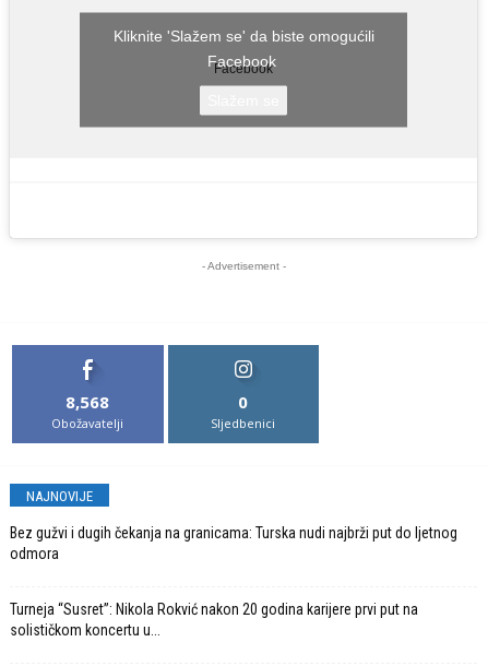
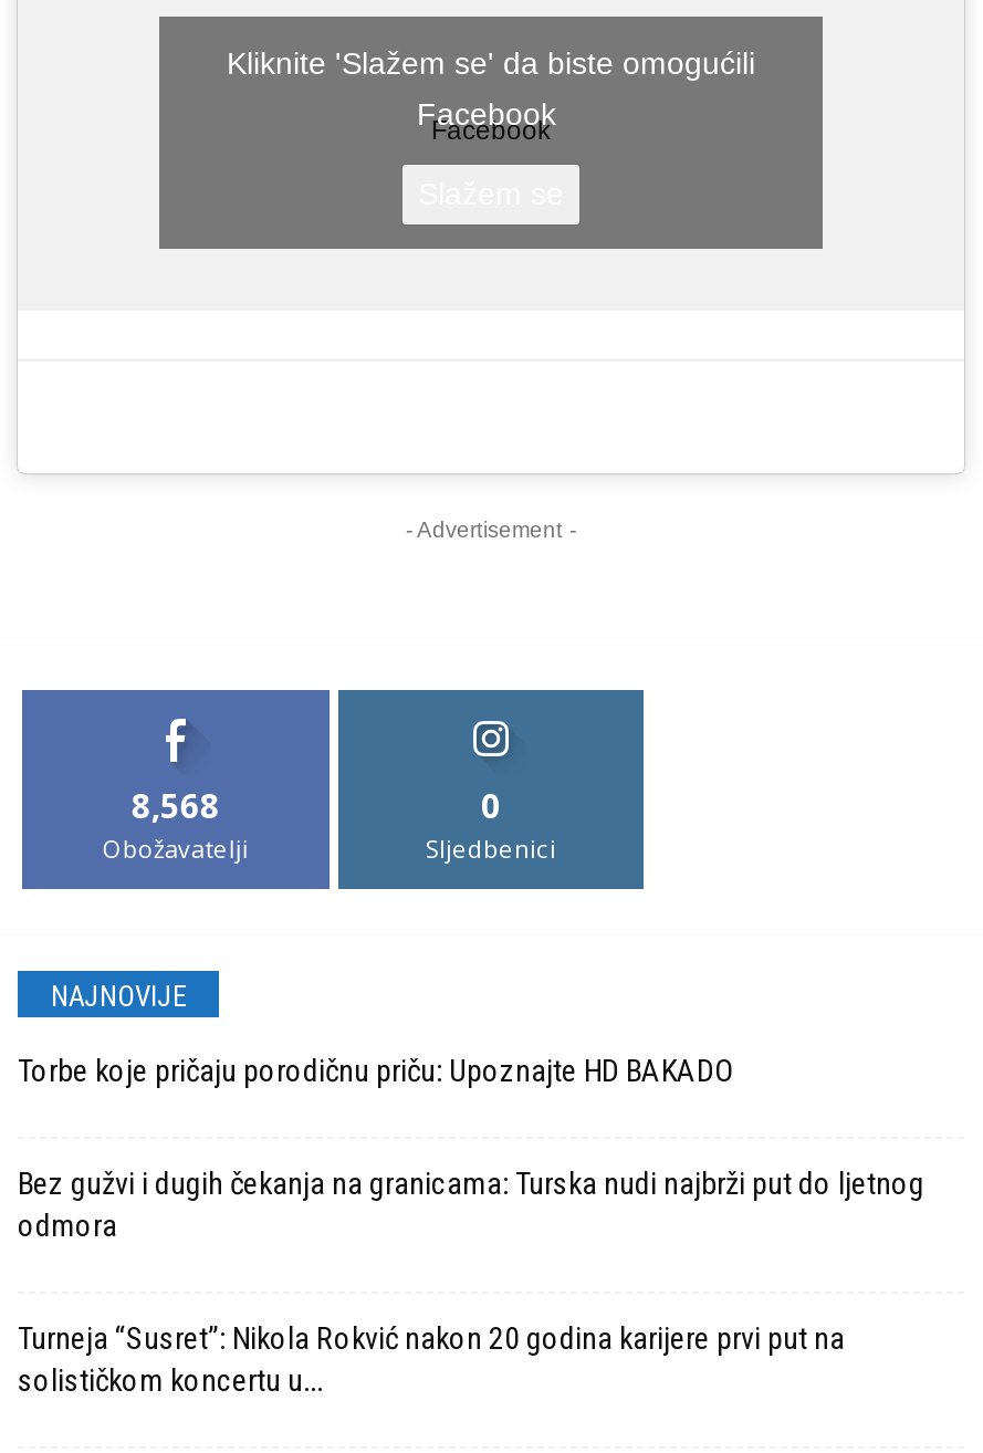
none -> [18,1054,732,1089] Torbe koje pričaju porodičnu priču: Upoznajte HD BAKADO

